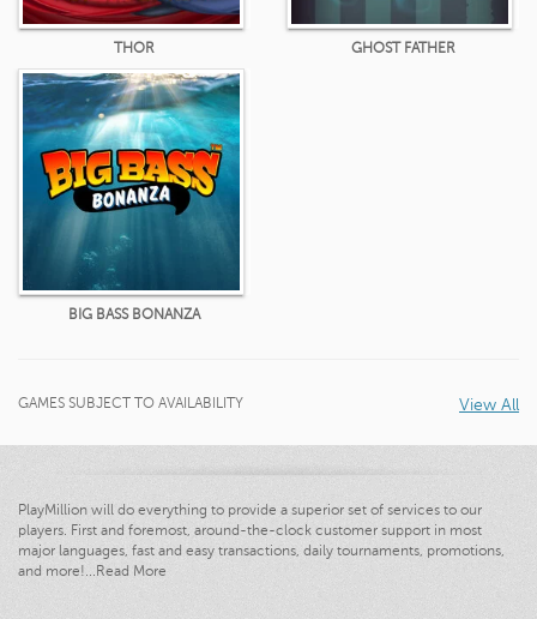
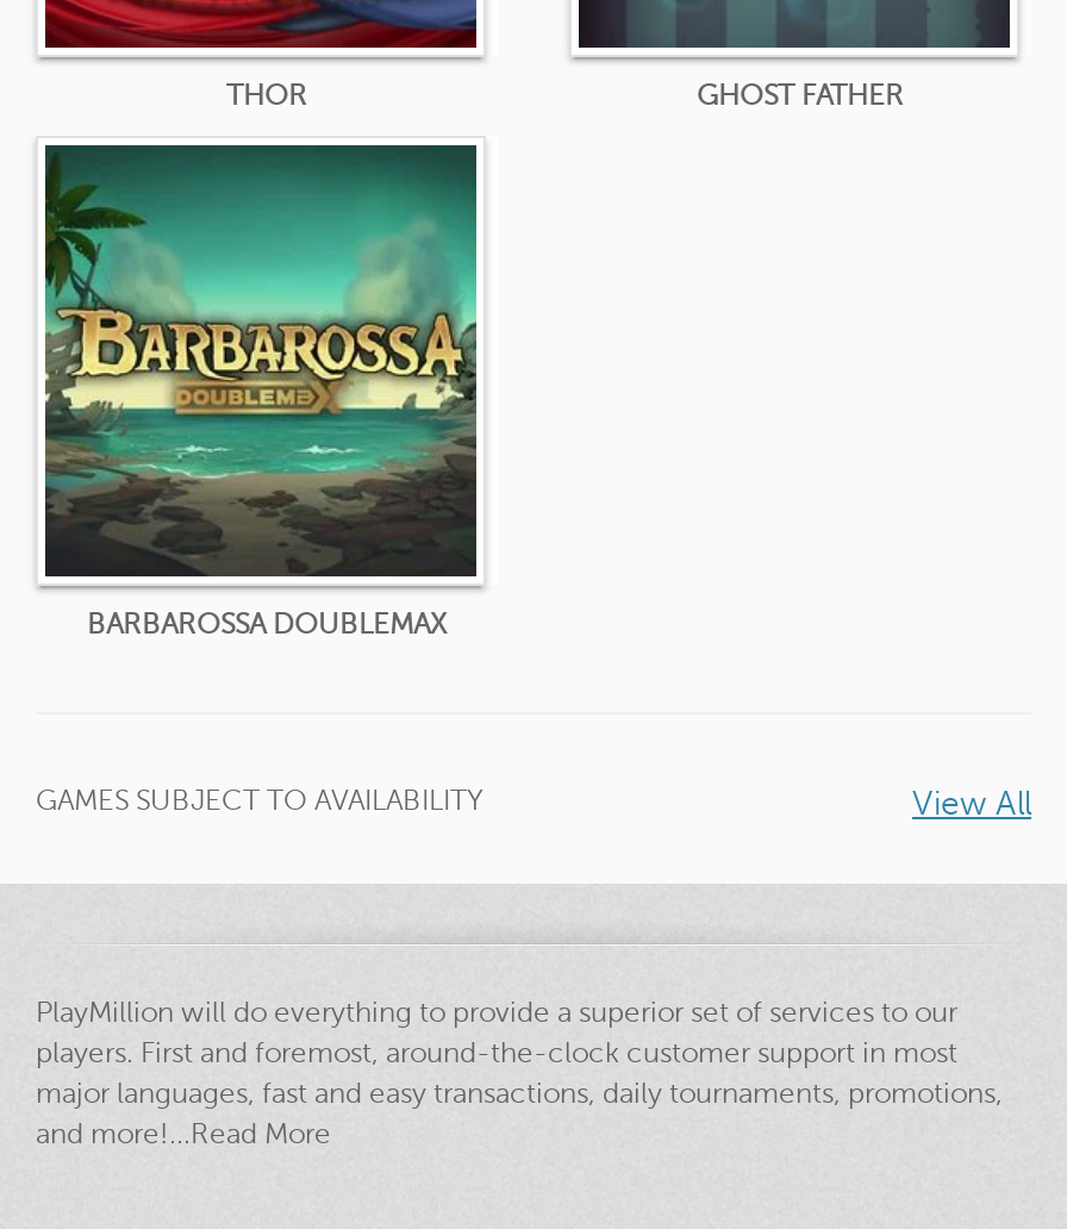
[22,73,241,323] [image] | BIG BASS BONANZA -> [43,143,479,641] [image] | BARBAROSSA DOUBLEMAX

